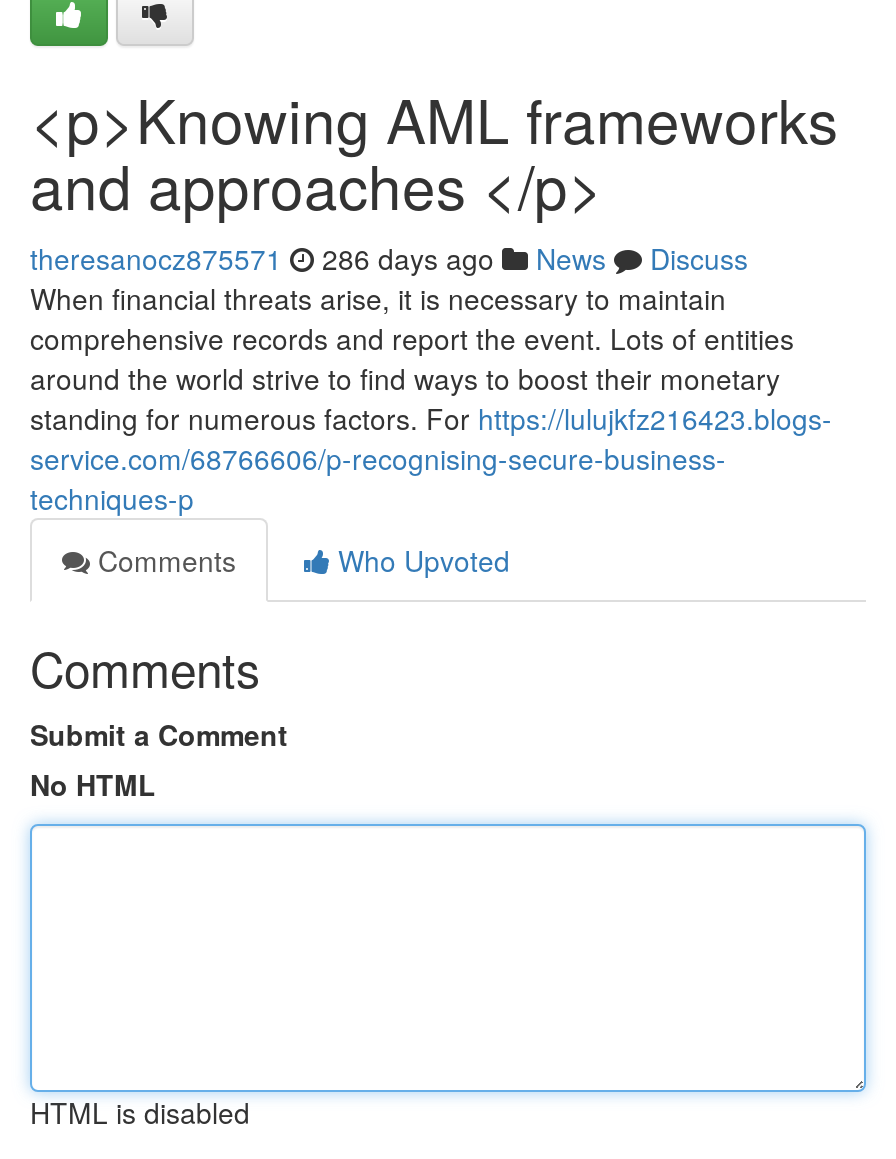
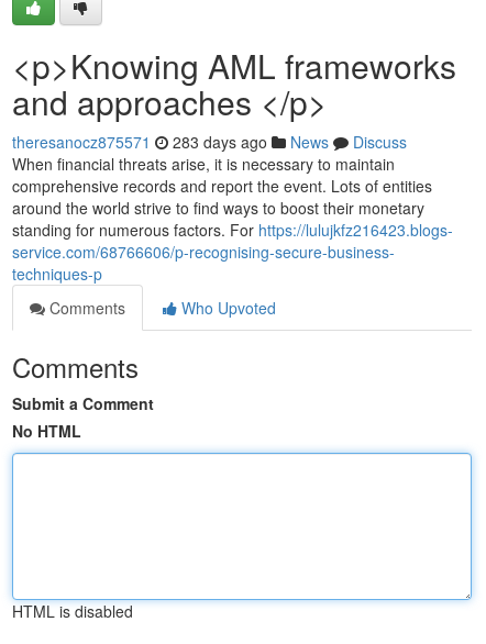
[30,238,748,278] theresanocz875571 286 days ago News Discuss -> [12,131,407,153] theresanocz875571 283 days ago News Discuss

